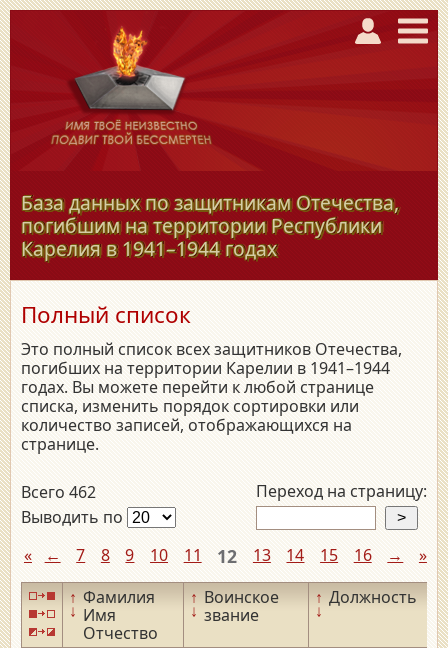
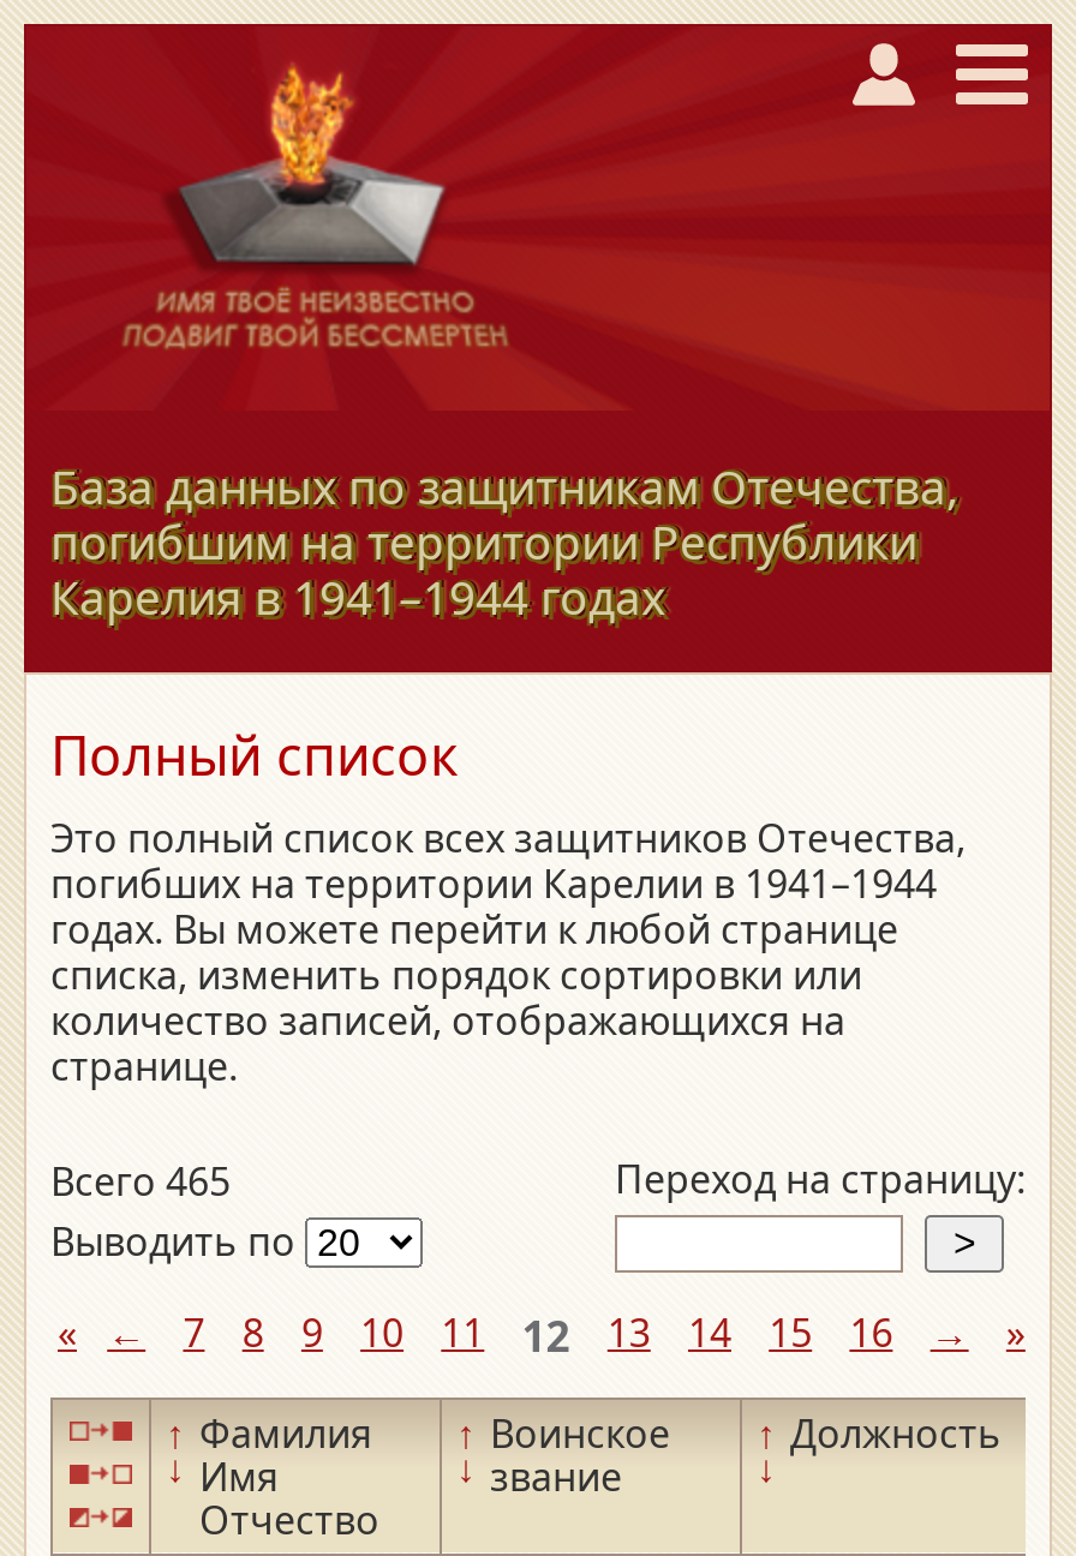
[21,481,96,503] Всего 462 -> [50,1155,231,1208] Всего 465

